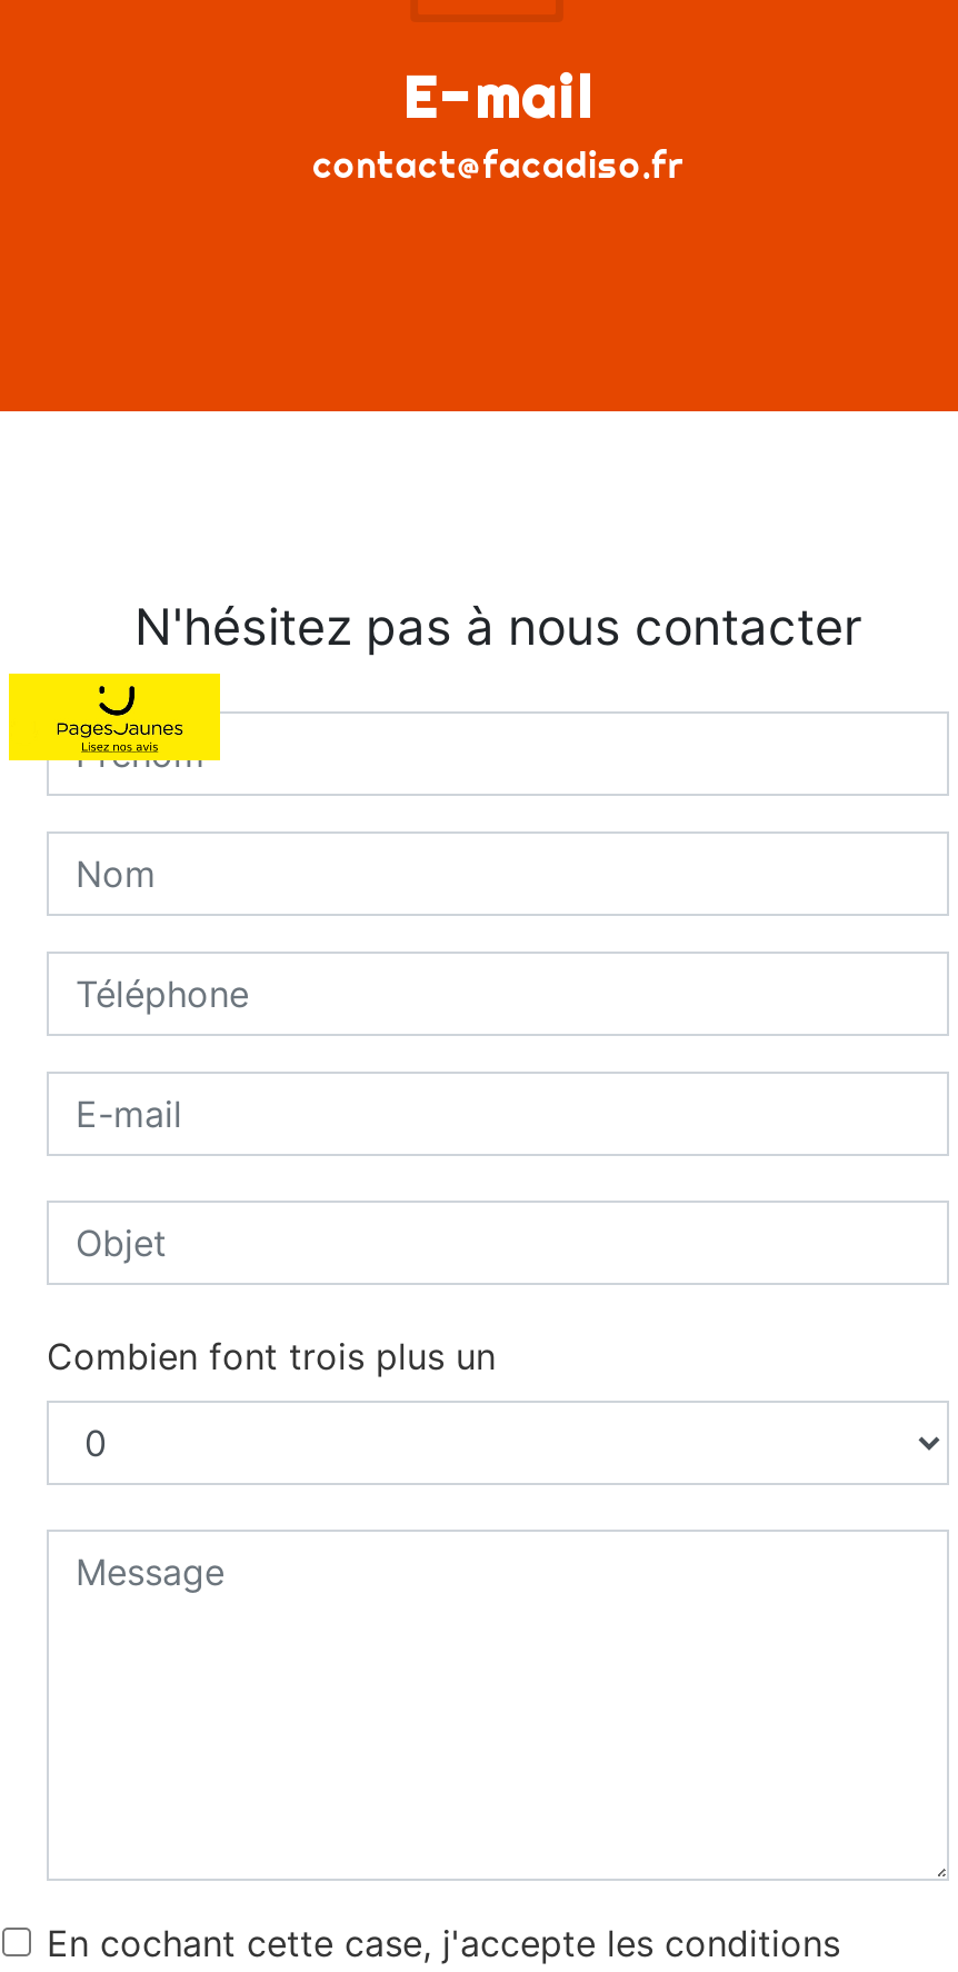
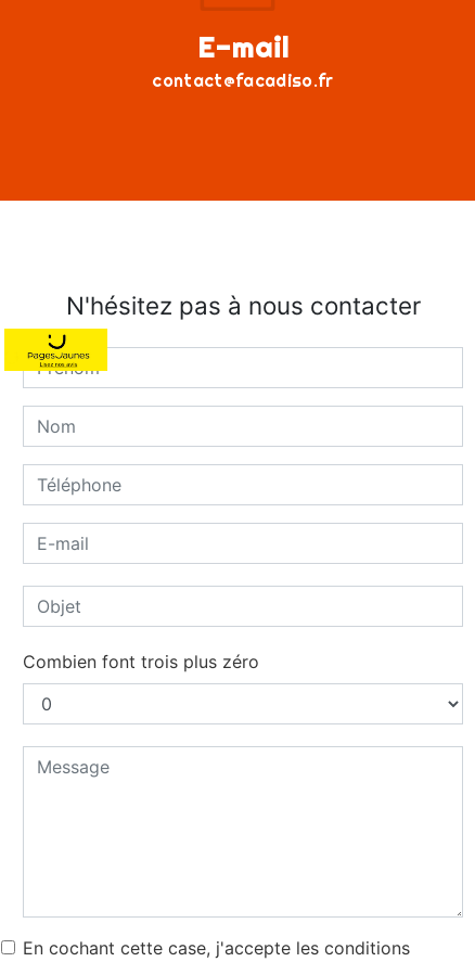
[47,1334,496,1378] Combien font trois plus un -> [23,651,259,672] Combien font trois plus zéro

